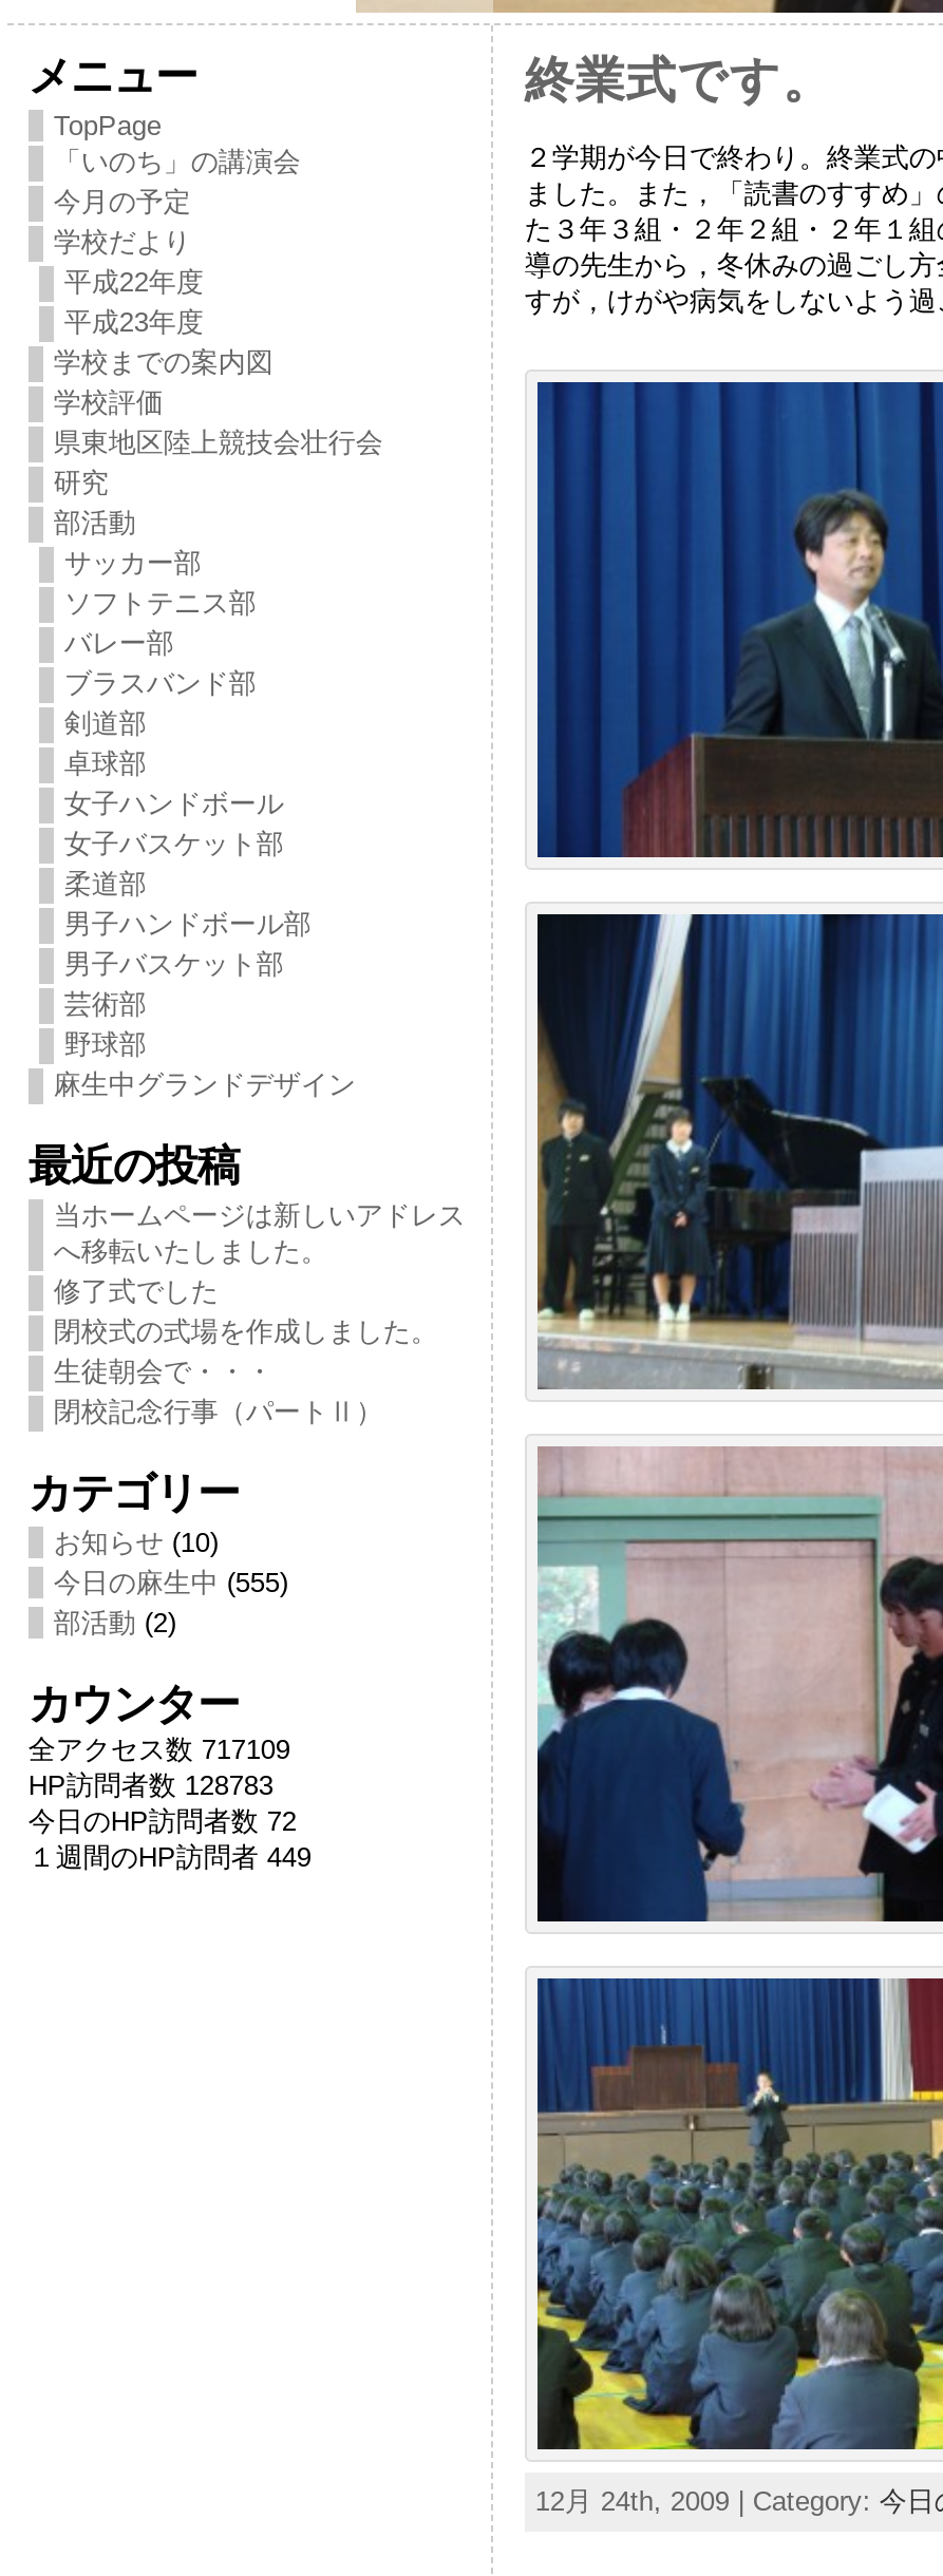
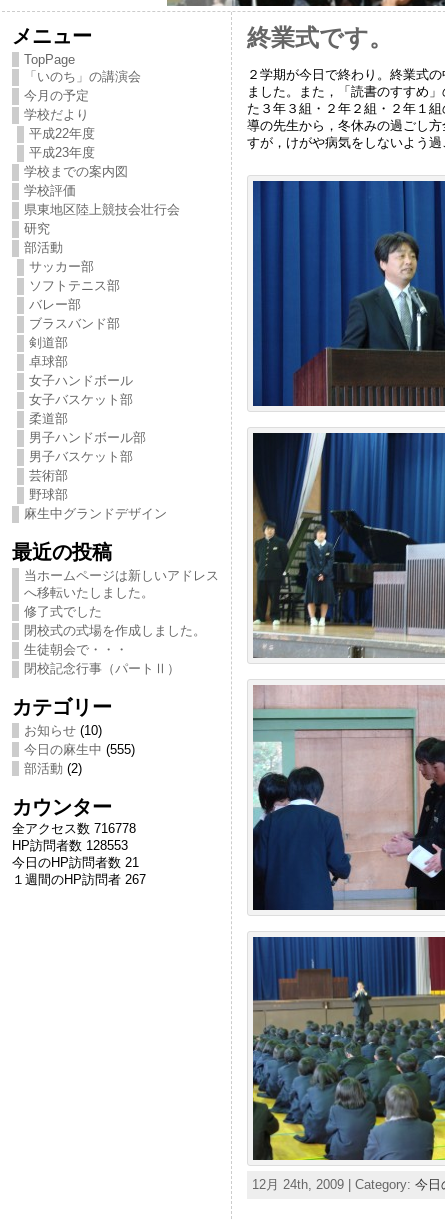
[28,1734,290,1765] 全アクセス数 717109 -> [12,821,136,836] 全アクセス数 716778
[28,1769,273,1801] HP訪問者数 128783 -> [12,838,128,853] HP訪問者数 128553
[28,1805,297,1837] 今日のHP訪問者数 72 -> [12,855,139,870] 今日のHP訪問者数 21
[28,1841,311,1873] １週間のHP訪問者 449 -> [12,872,146,887] １週間のHP訪問者 267

